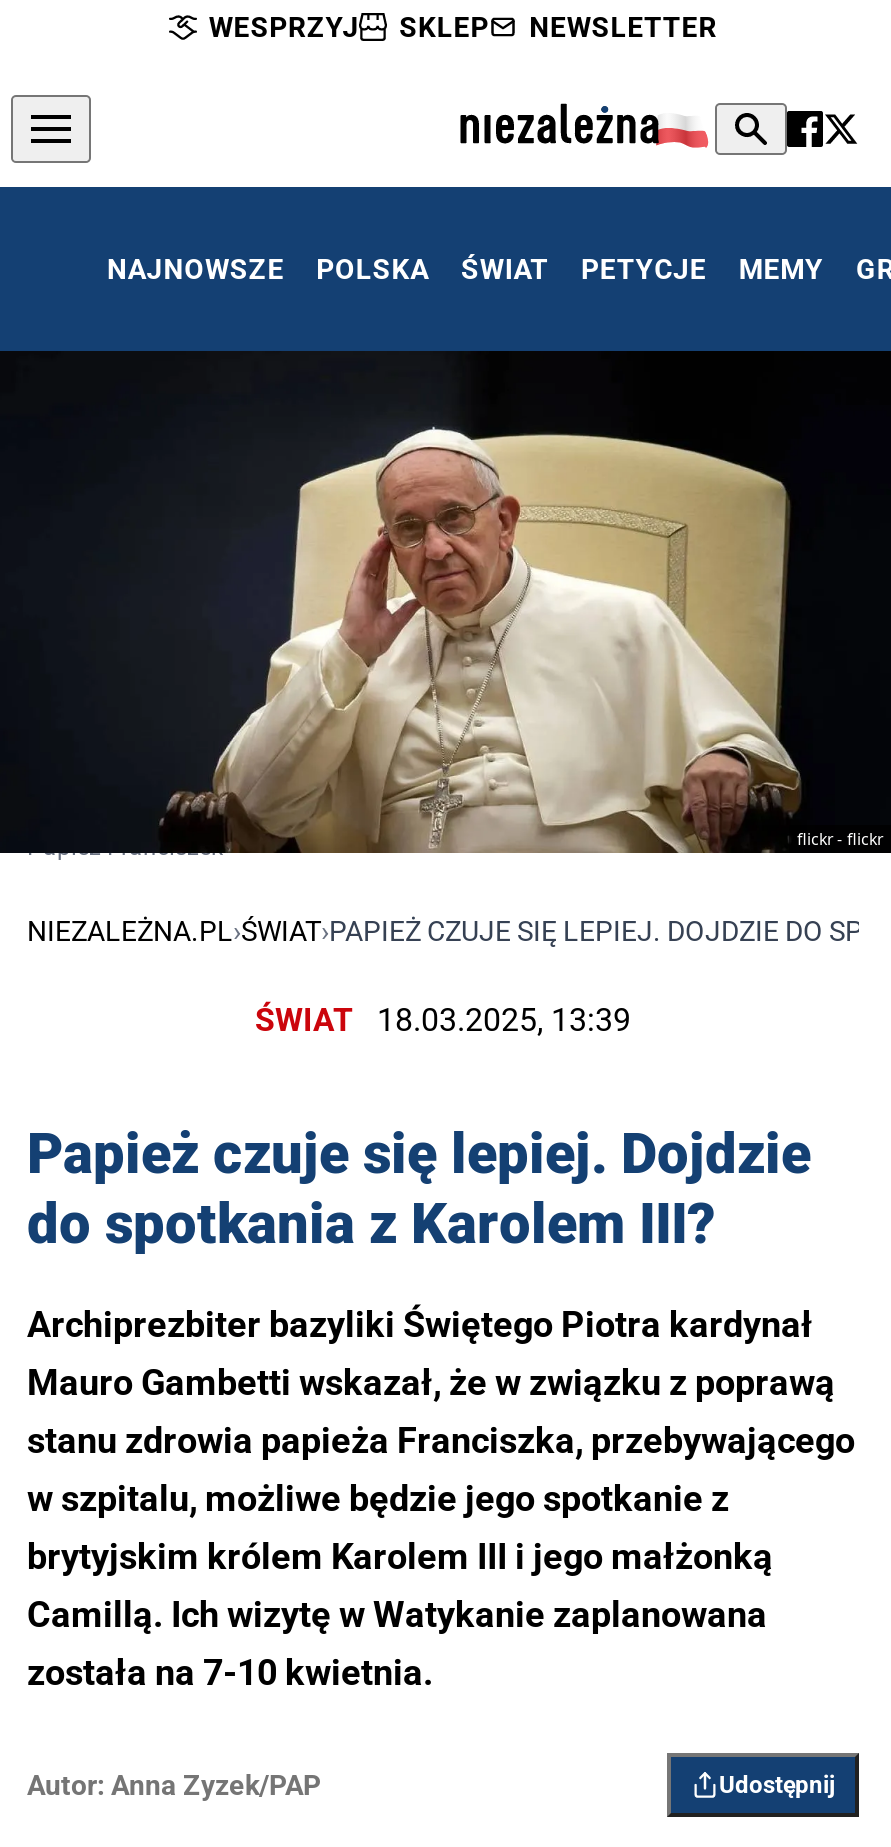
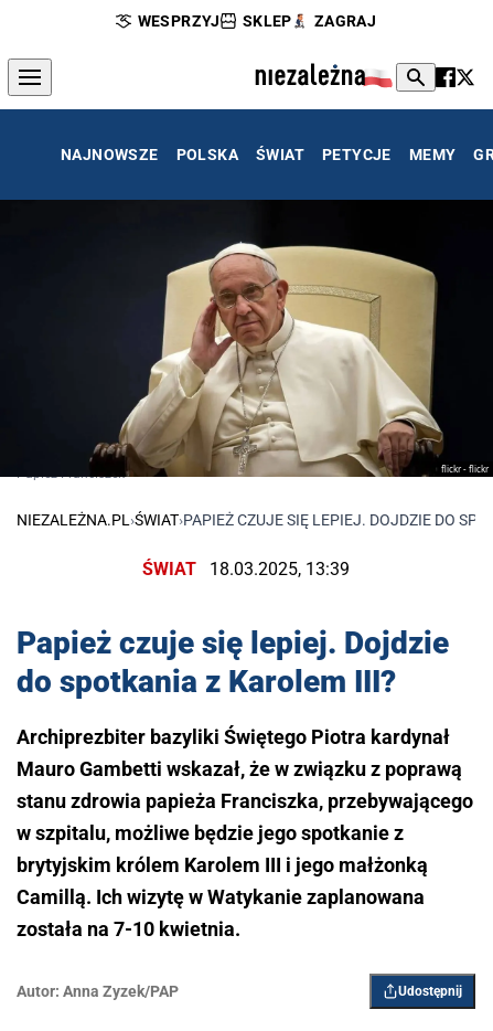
[529,11,717,43] NEWSLETTER -> [314,12,376,30] ZAGRAJ

